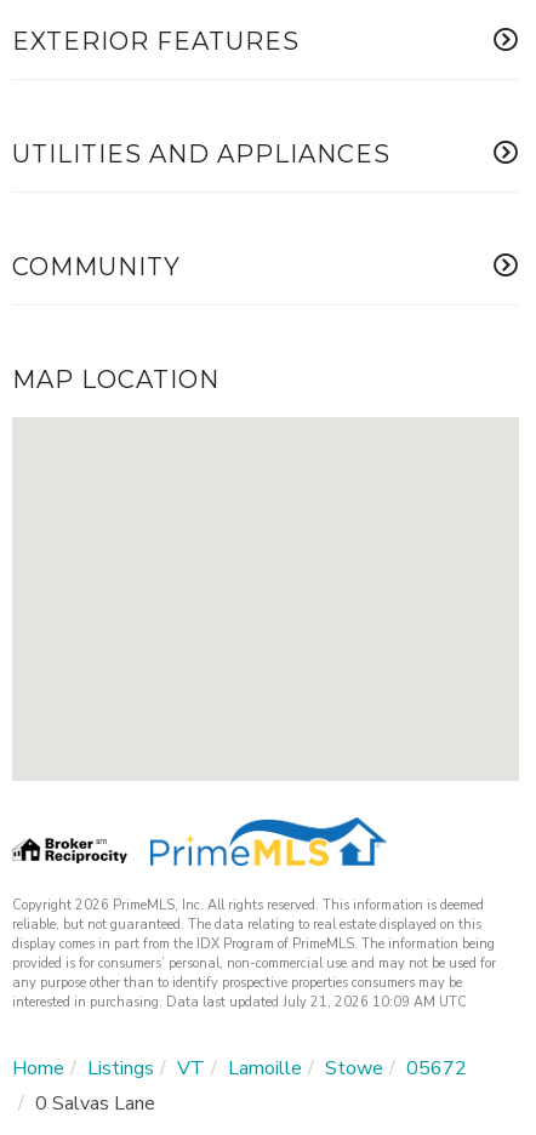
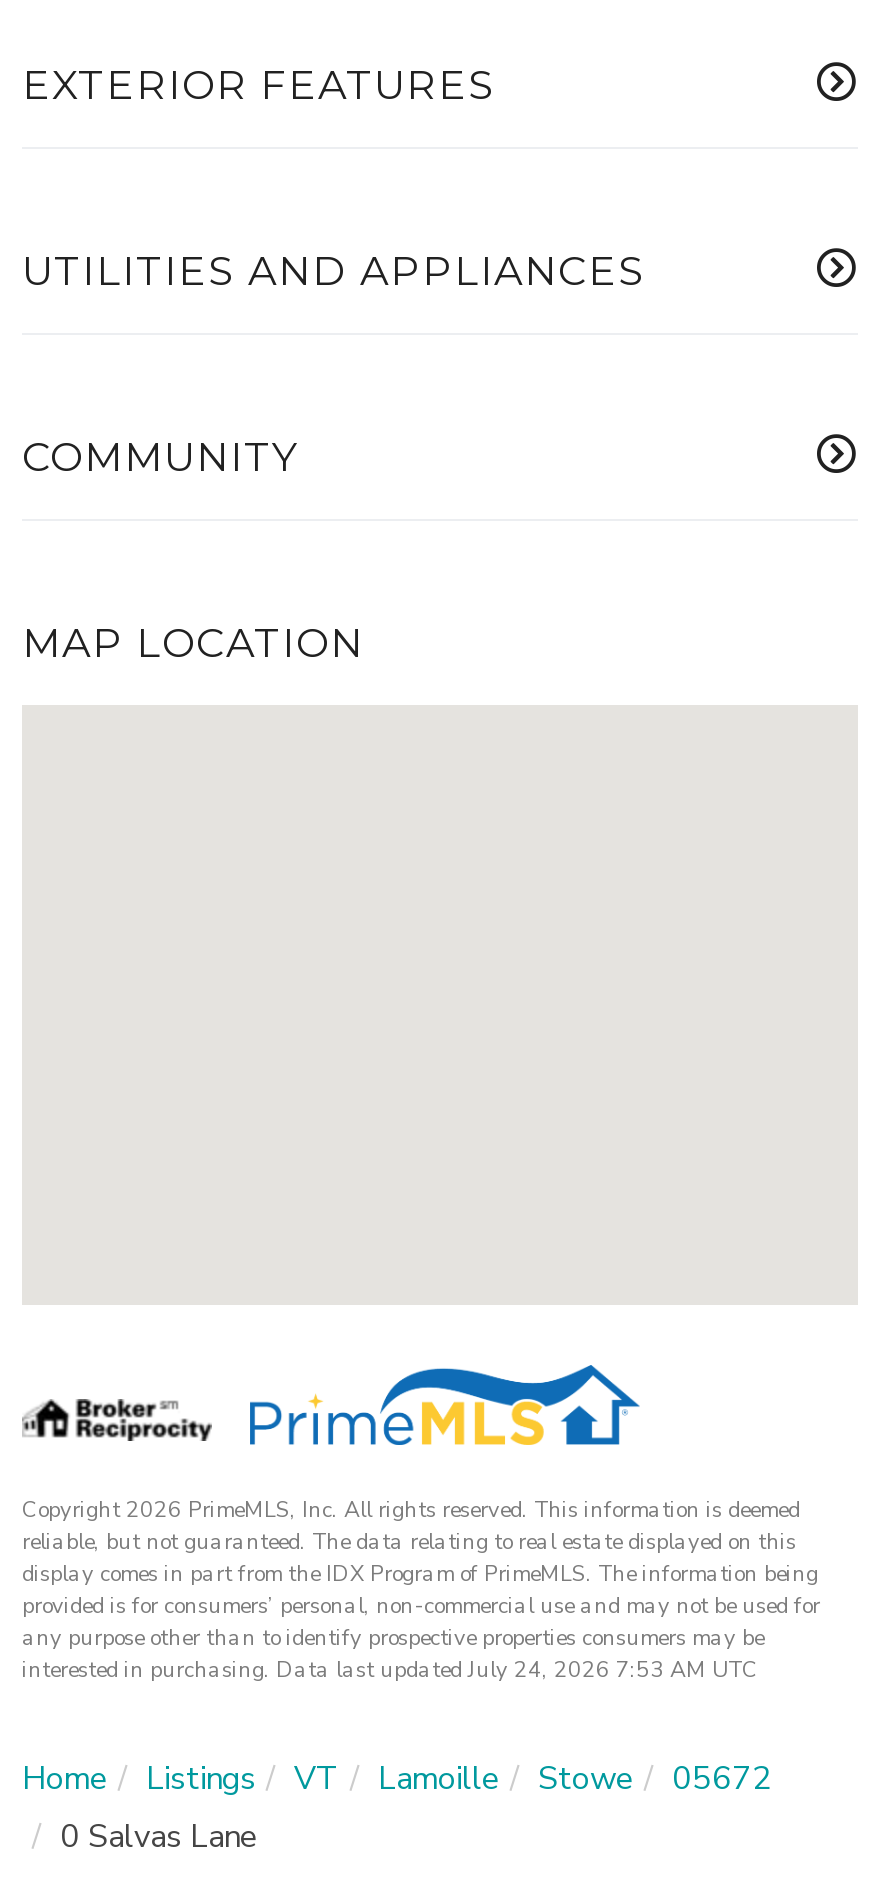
[12,993,467,1012] interested in purchasing. Data last updated July 21, 2026 10:09 AM UTC -> [22,1656,758,1686] interested in purchasing. Data last updated July 24, 2026 7:53 AM UTC

